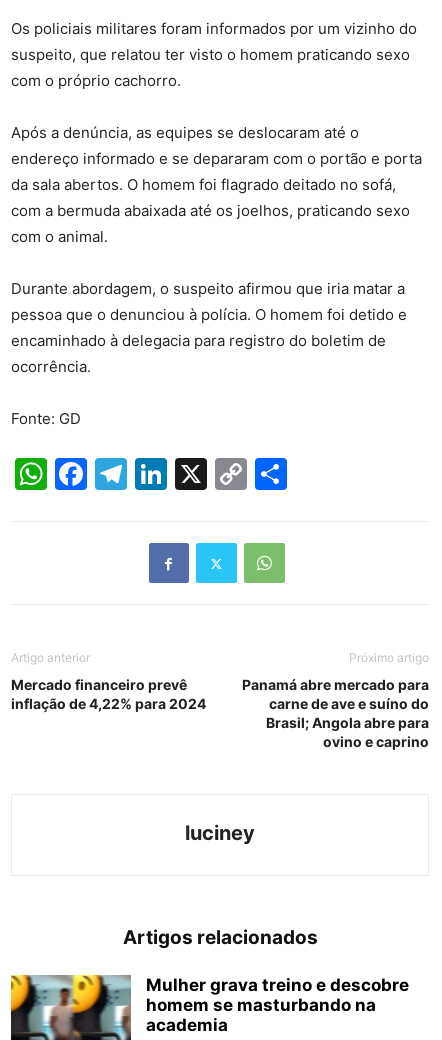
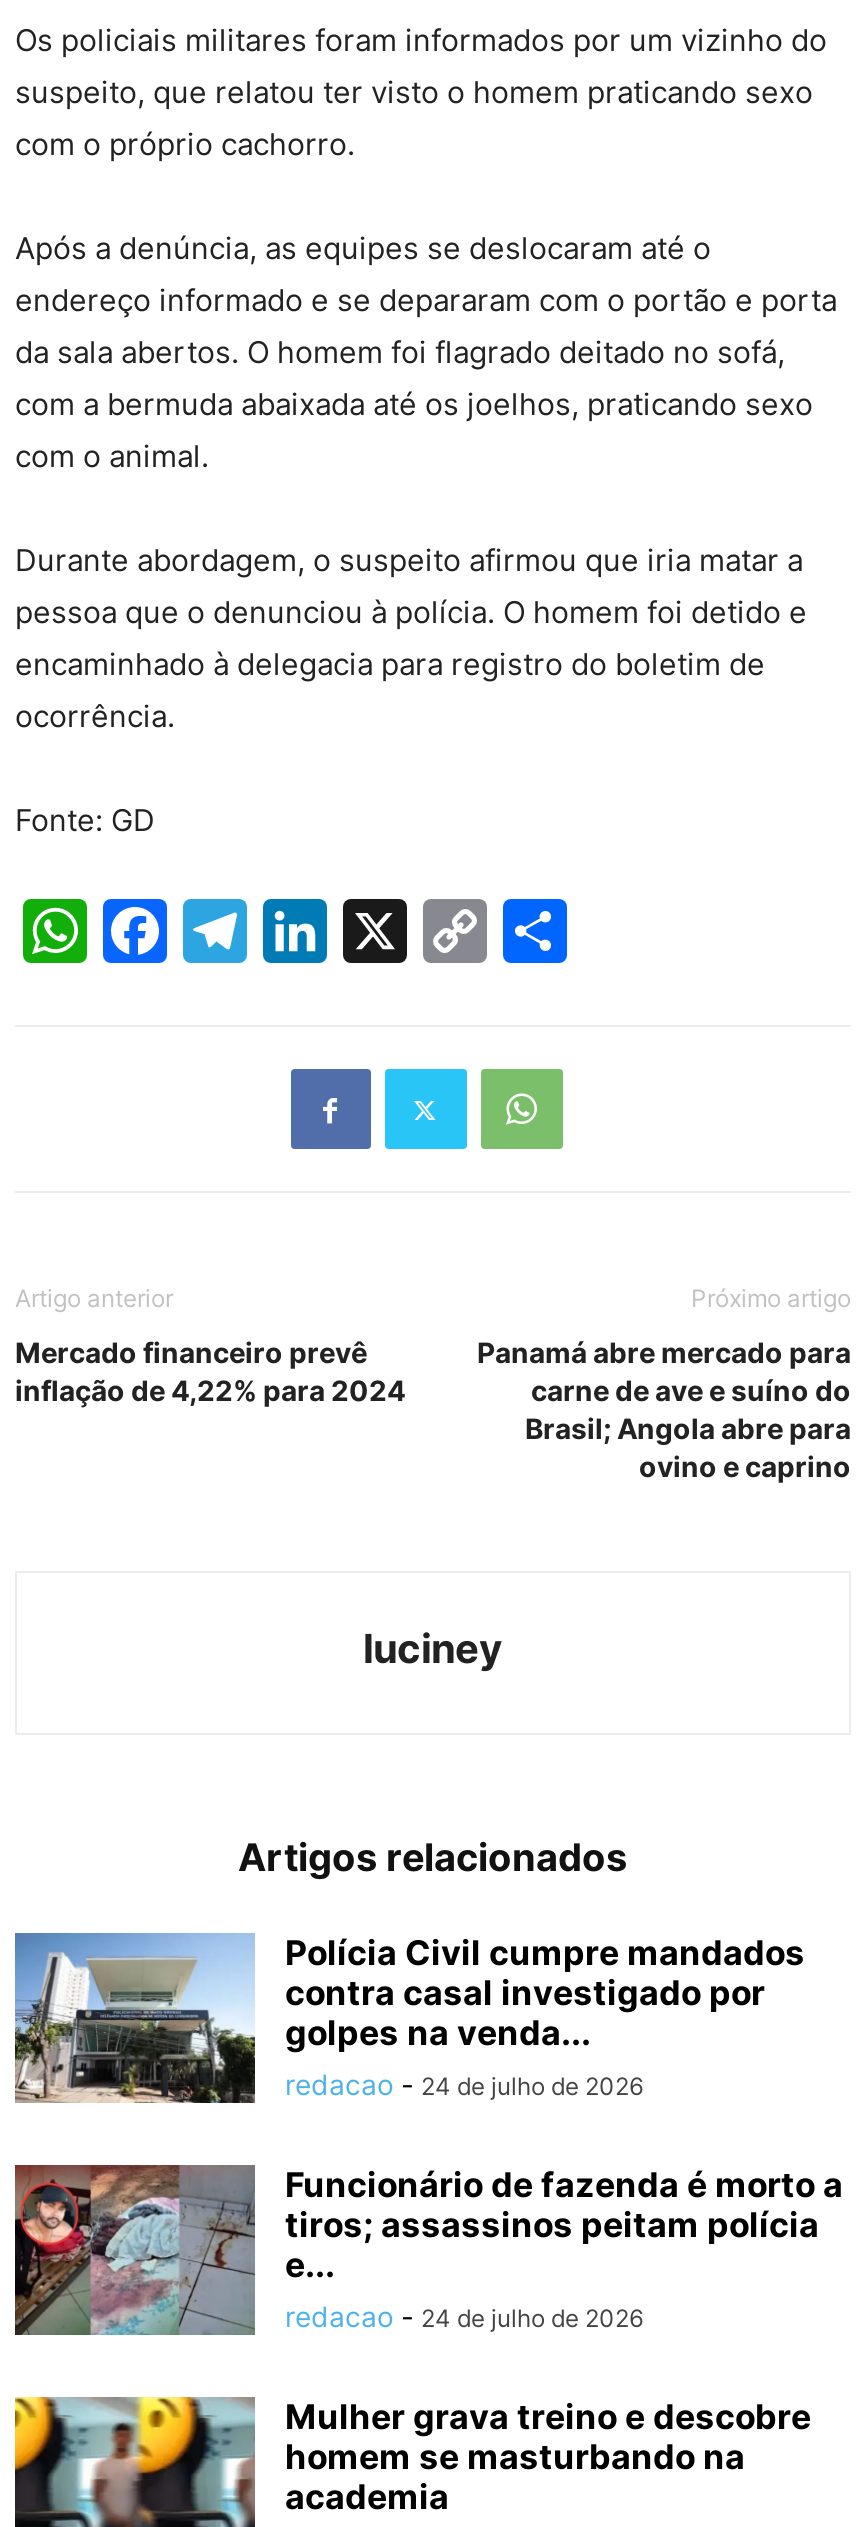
none -> [13,1931,843,2334] [image] | Polícia Civil cumpre mandados | contra casal investigado por | golpes na venda... | redacao - 24 de julho de 2026 | Funcionário de fazenda é morto a | tiros; assassinos peitam polícia | e... | redacao - 24 de julho de 2026
none -> [13,2163,257,2337] [image]

